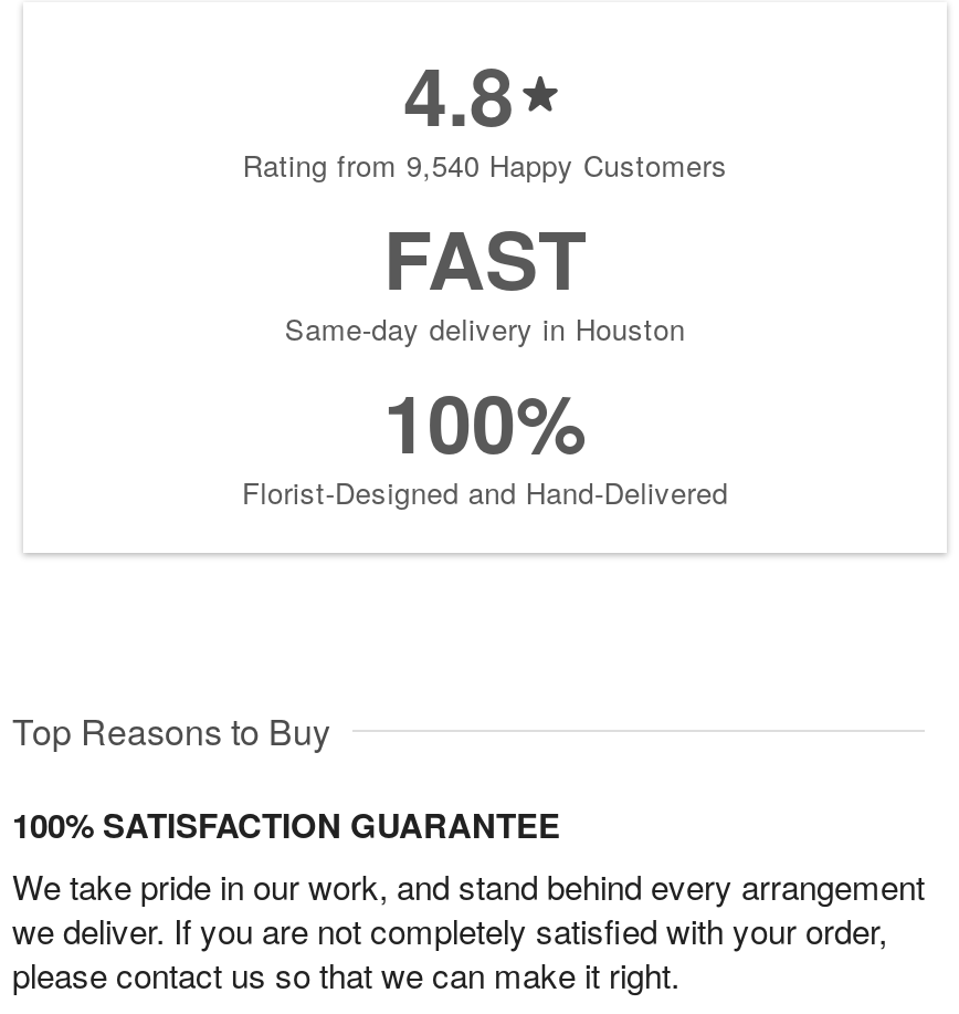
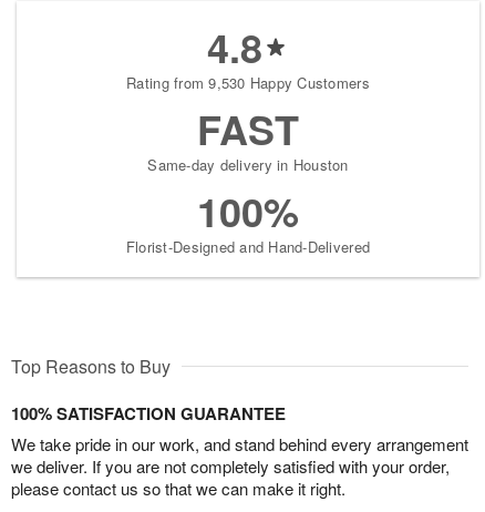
[242,145,728,187] Rating from 9,540 Happy Customers -> [126,72,370,94] Rating from 9,530 Happy Customers

